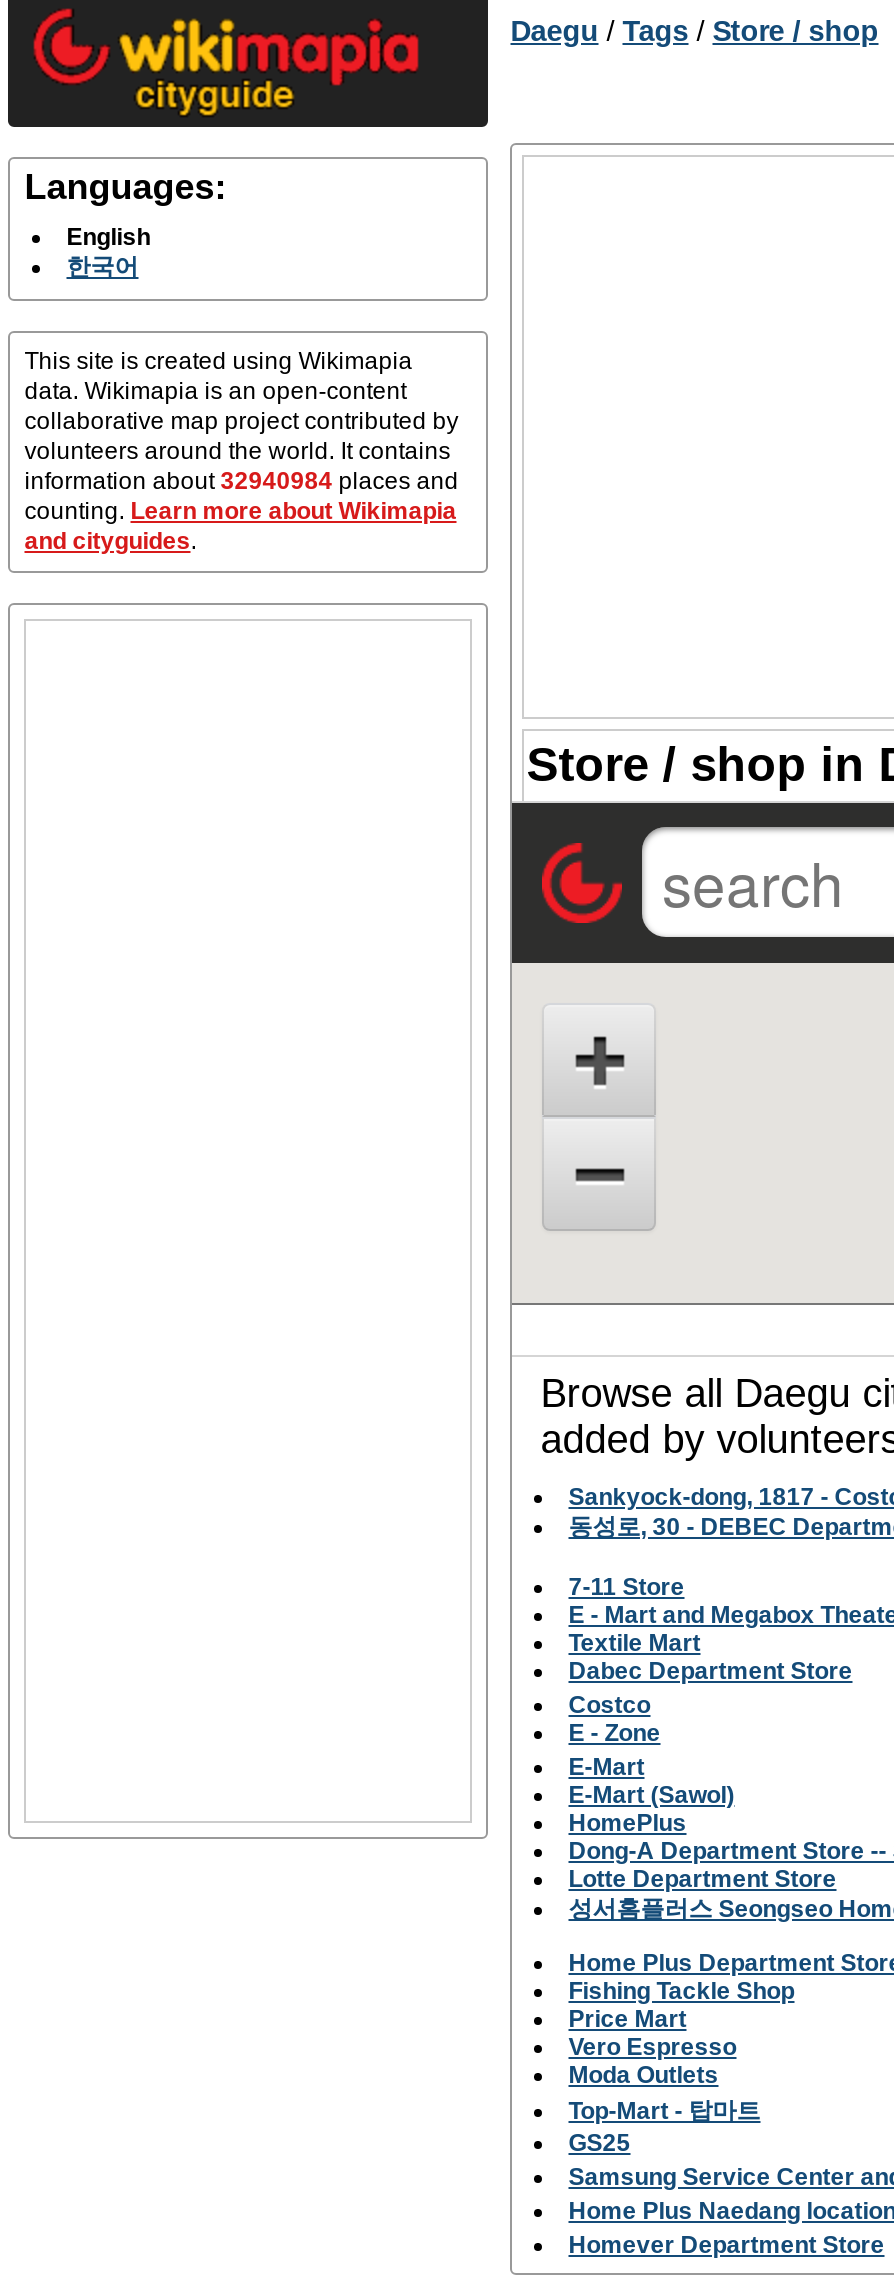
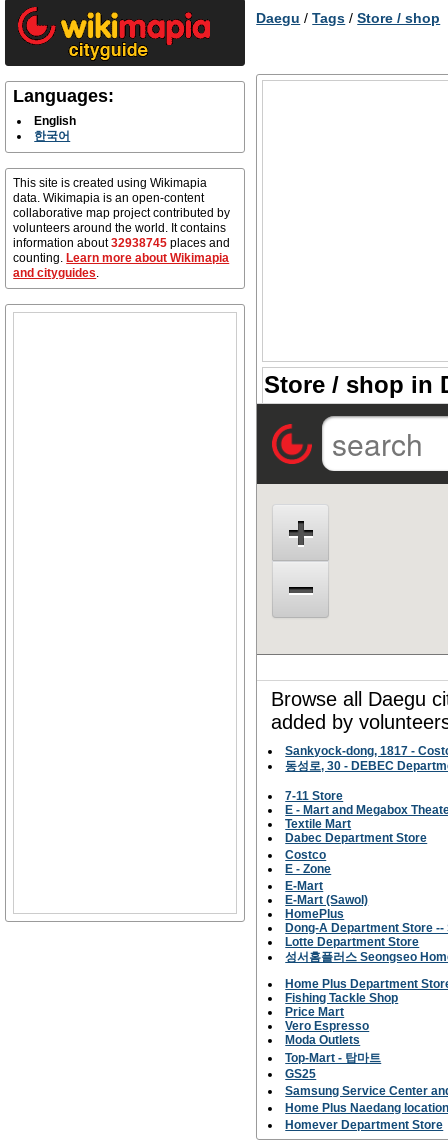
[24,467,458,495] information about 32940984 places and -> [13,236,230,250] information about 32938745 places and

